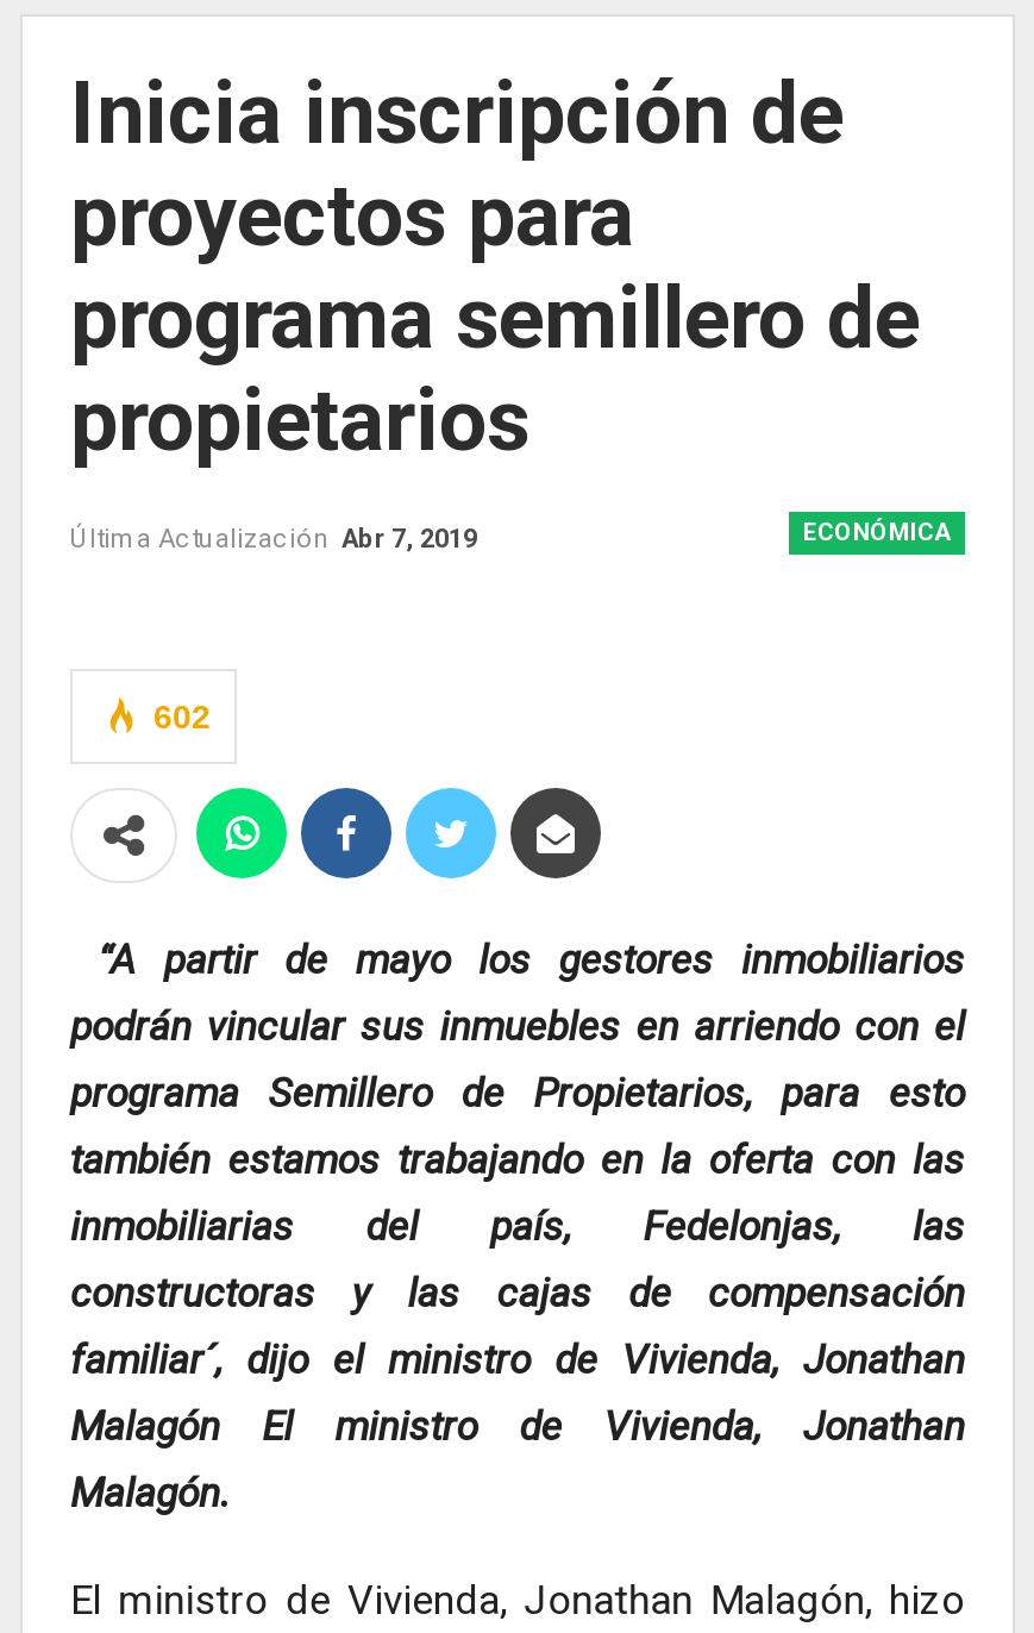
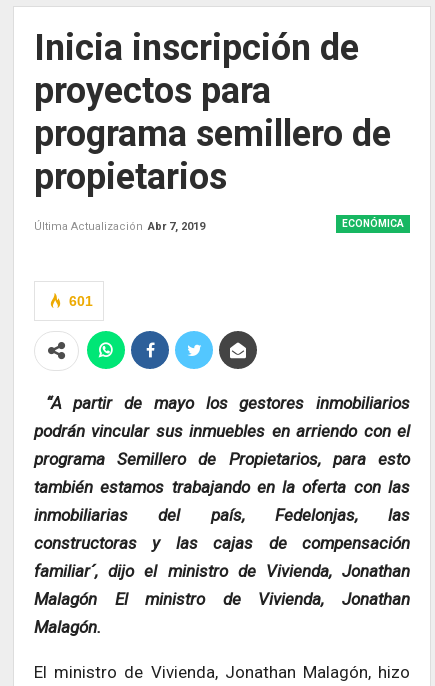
[153,697,211,735] 602 -> [69,293,93,309] 601

